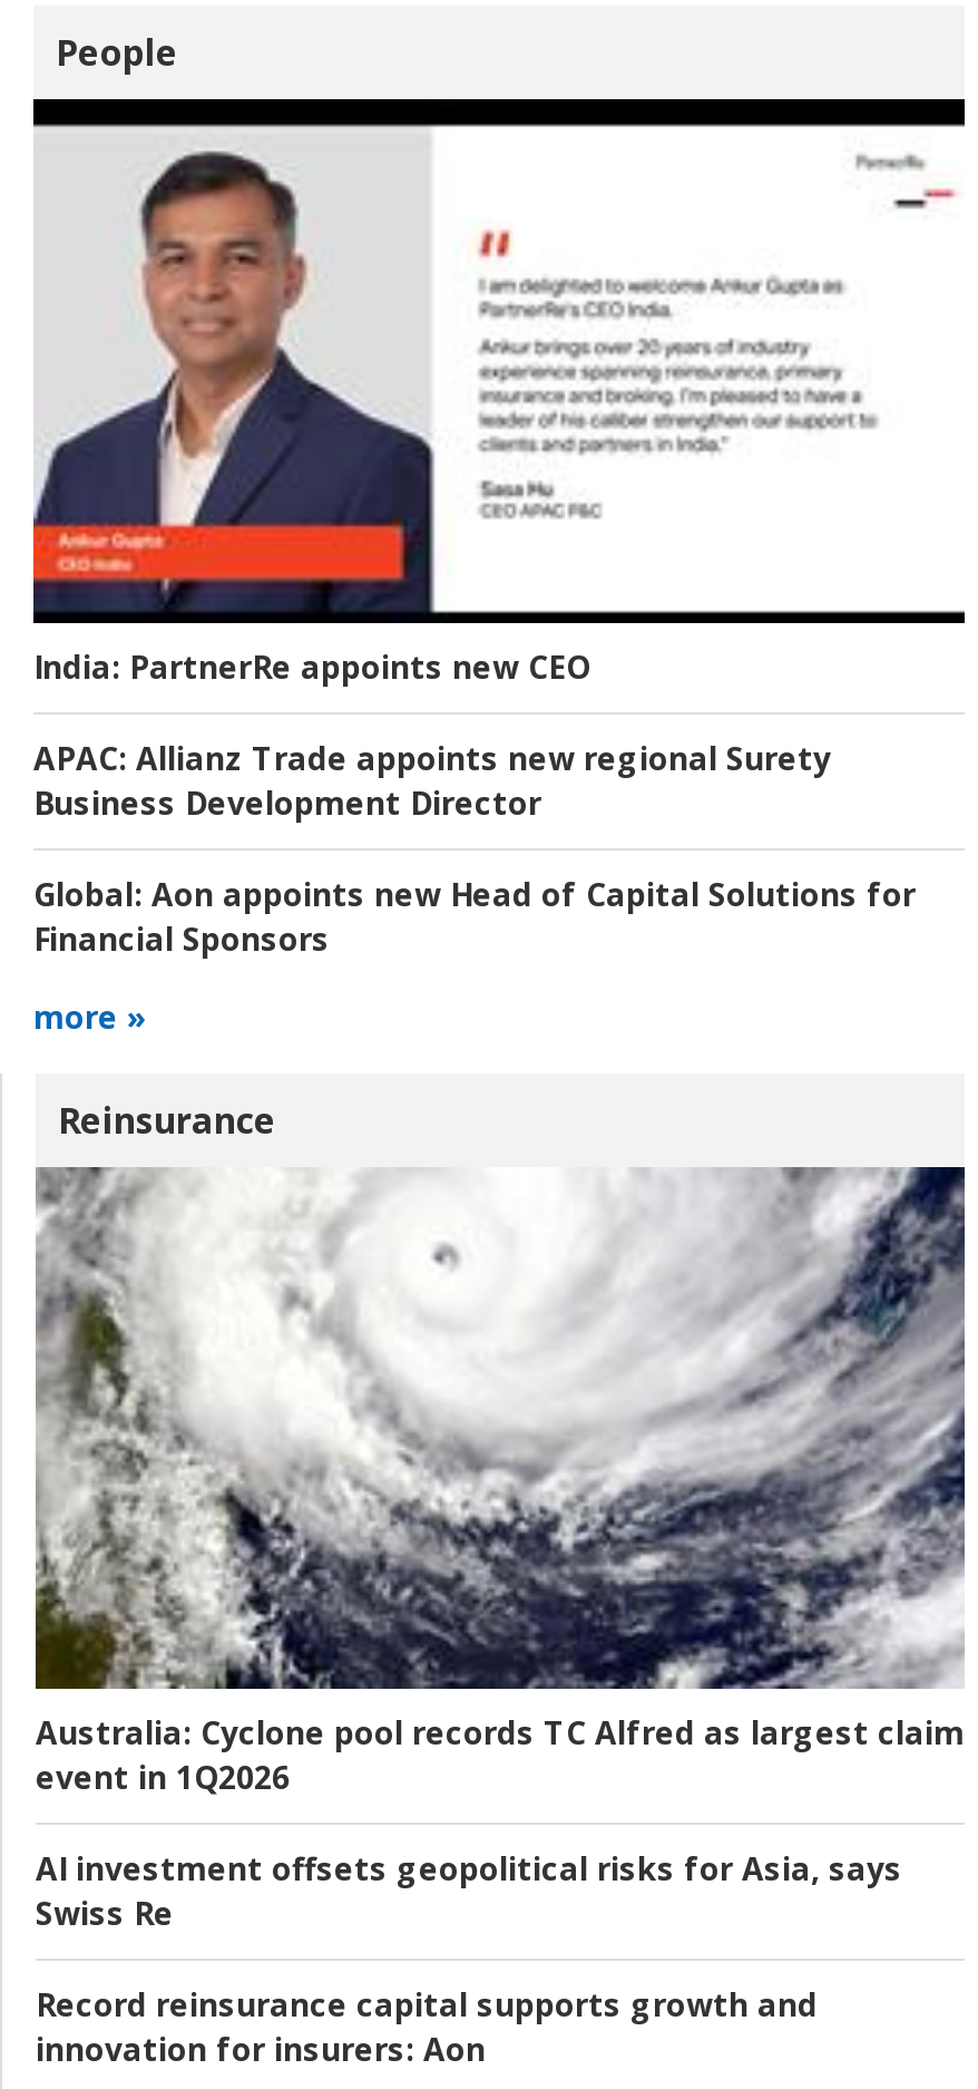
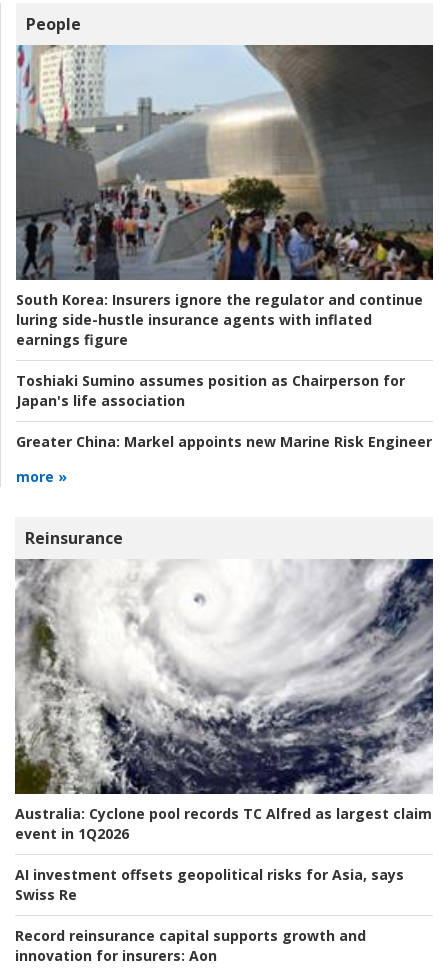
[31,96,965,687] [image] | India: PartnerRe appoints new CEO -> [15,45,434,349] [image] | South Korea: Insurers ignore the regulator and continue | luring side-hustle insurance agents with inflated | earnings figure
[33,736,831,823] APAC: Allianz Trade appoints new regional Surety | Business Development Director -> [16,371,405,410] Toshiaki Sumino assumes position as Chairperson for | Japan's life association
[33,872,916,959] Global: Aon appoints new Head of Capital Solutions for | Financial Sponsors -> [16,432,432,451] Greater China: Markel appoints new Marine Risk Engineer

